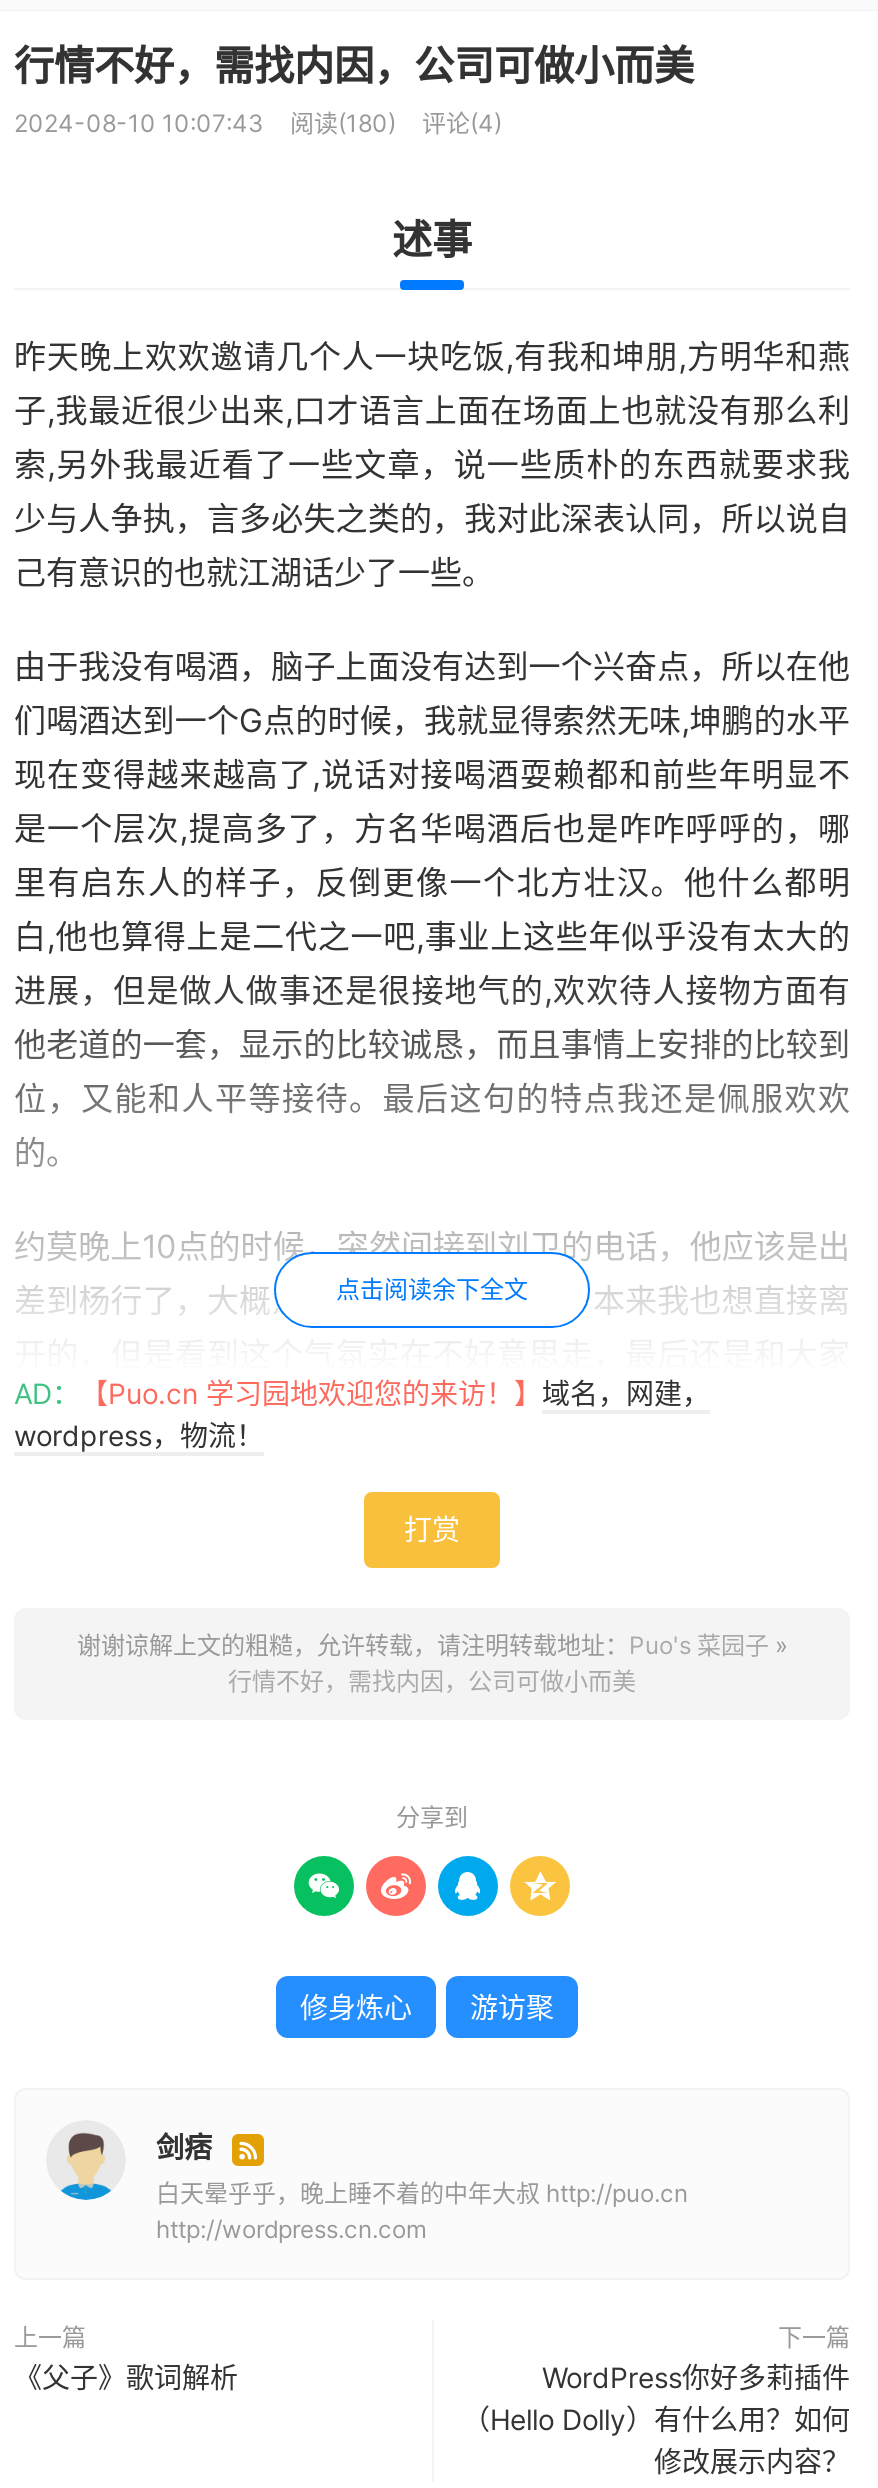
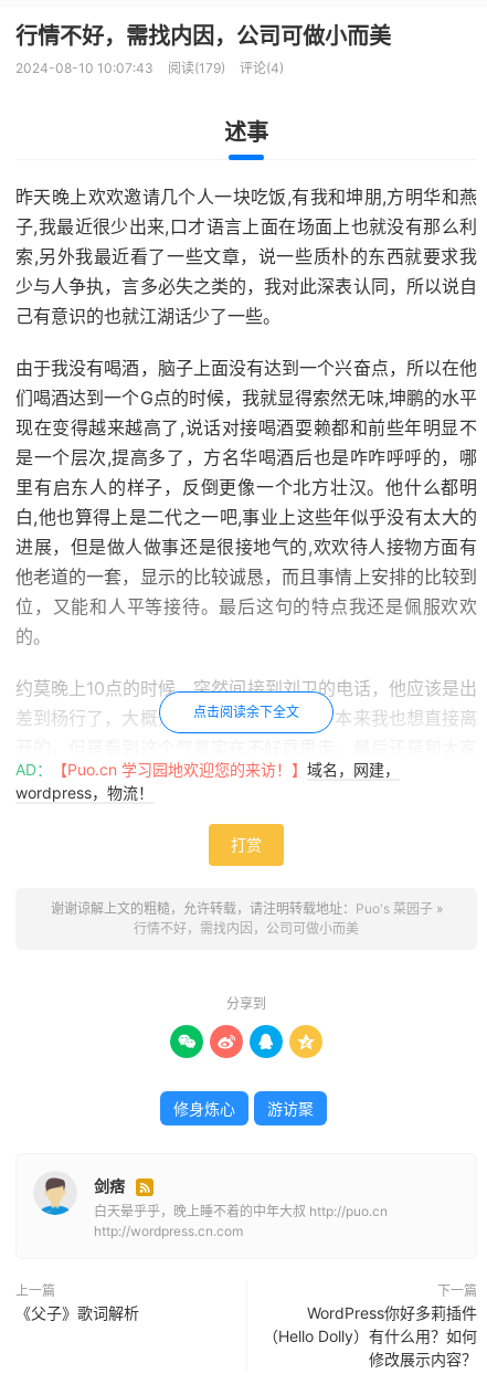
[14,108,502,138] 2024-08-10 10:07:43 阅读(180) 评论(4) -> [15,60,284,76] 2024-08-10 10:07:43 阅读(179) 评论(4)

